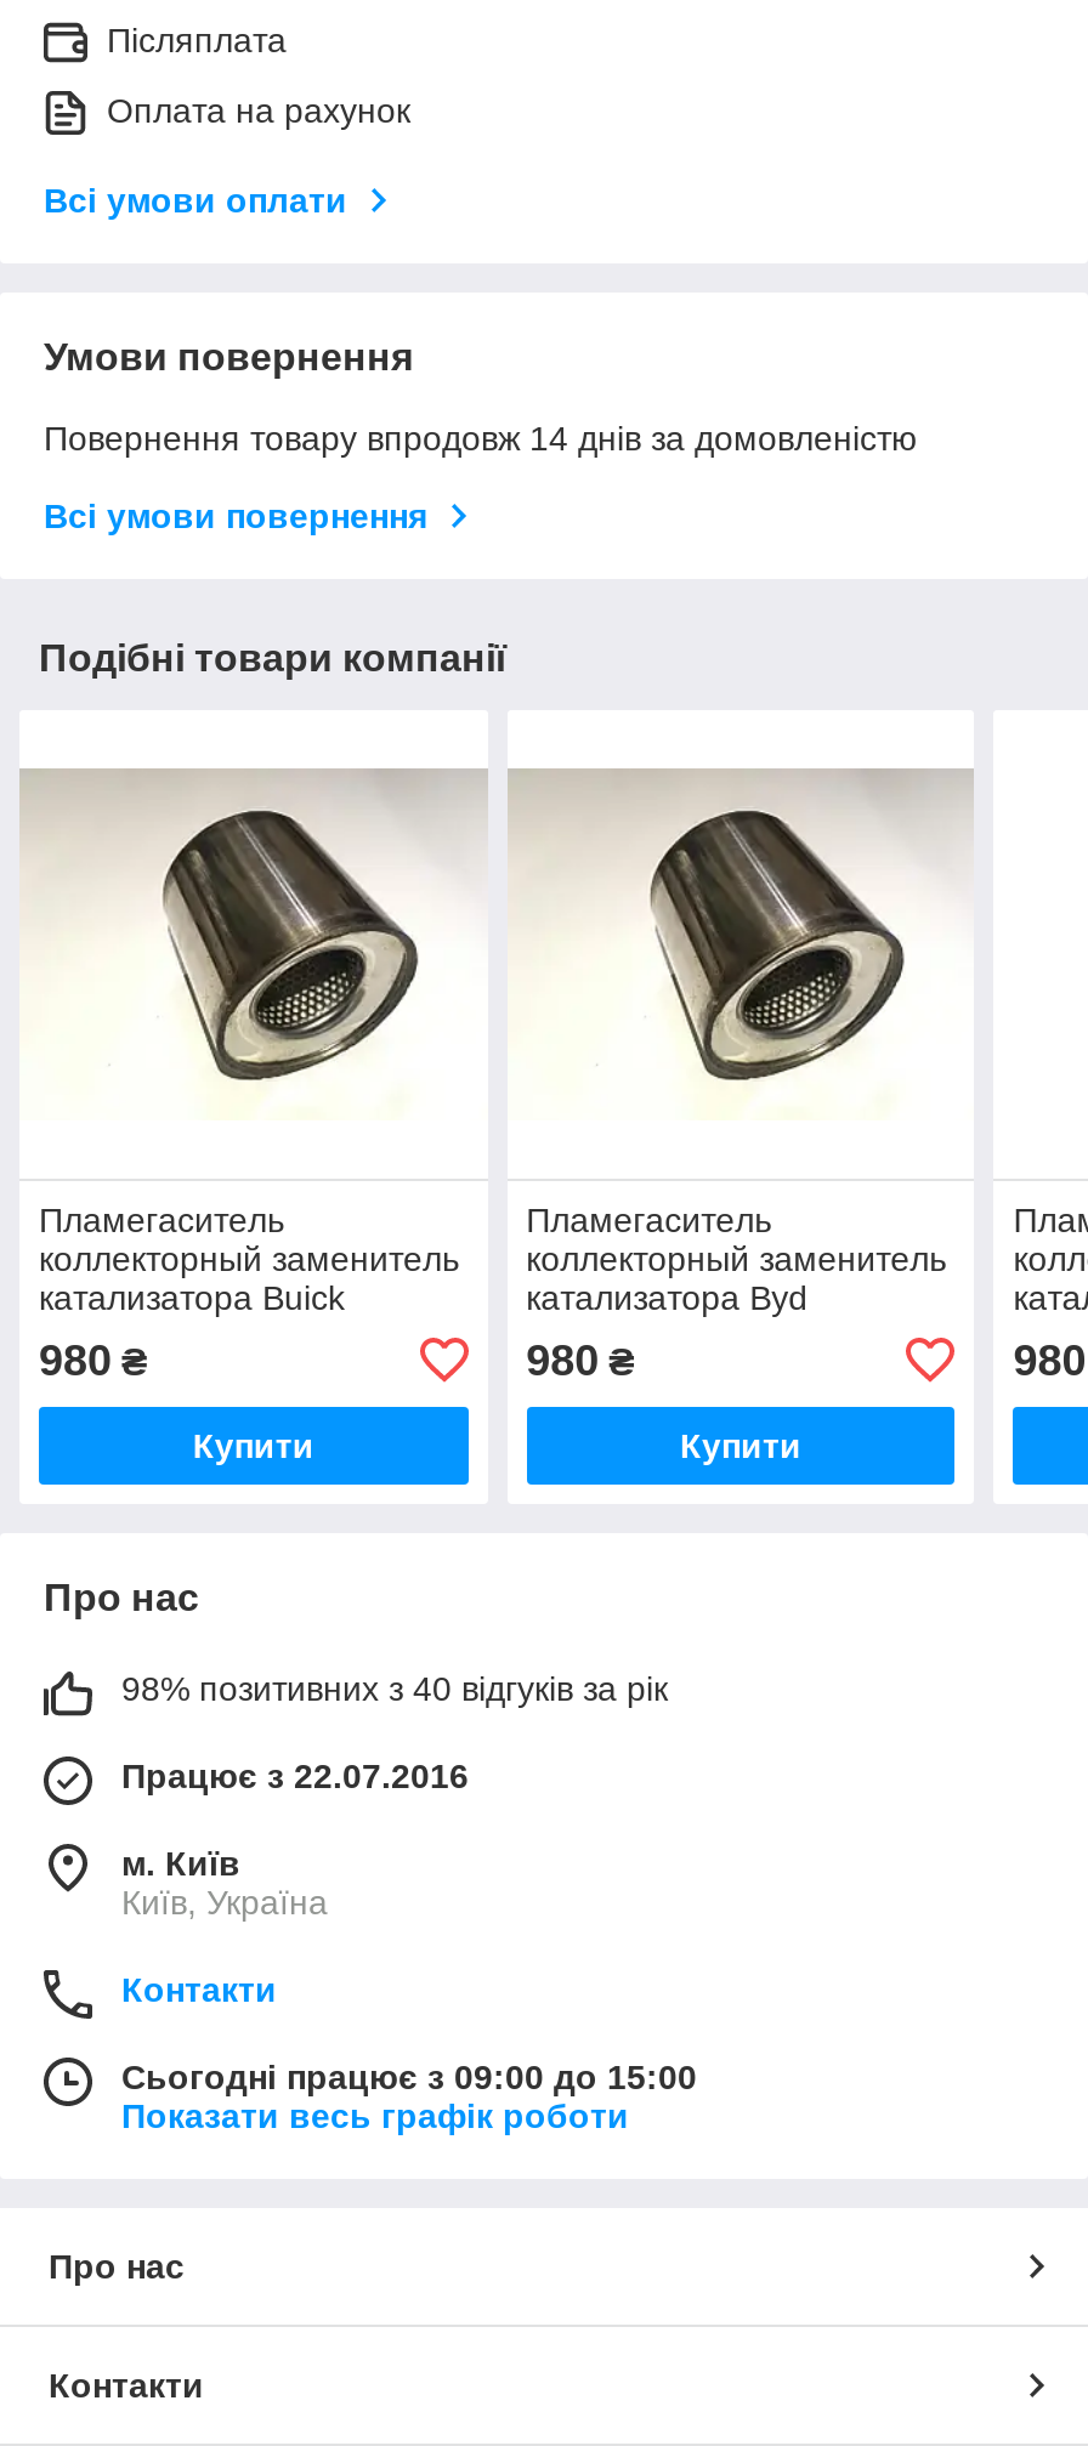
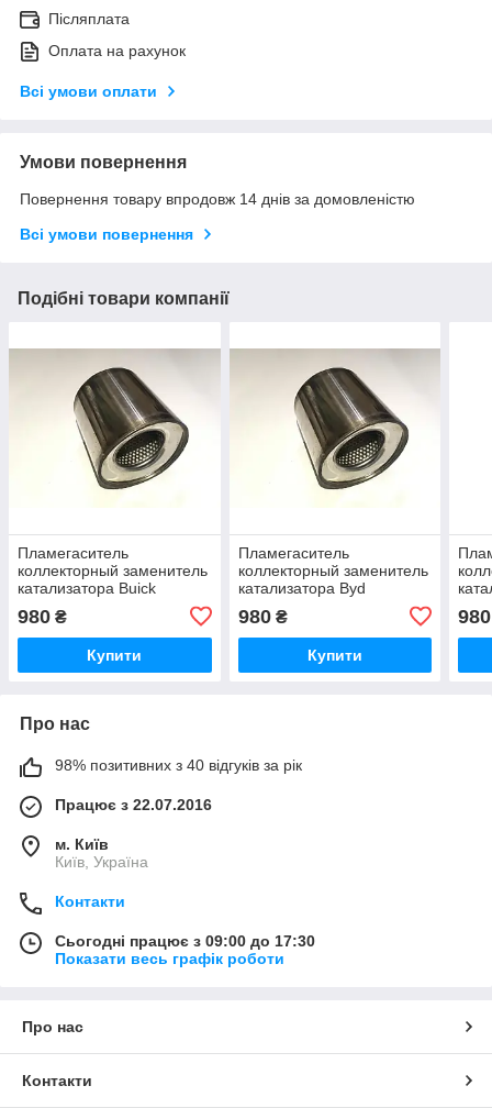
[121,2057,697,2096] Сьогодні працює з 09:00 до 15:00 -> [55,932,315,949] Сьогодні працює з 09:00 до 17:30

